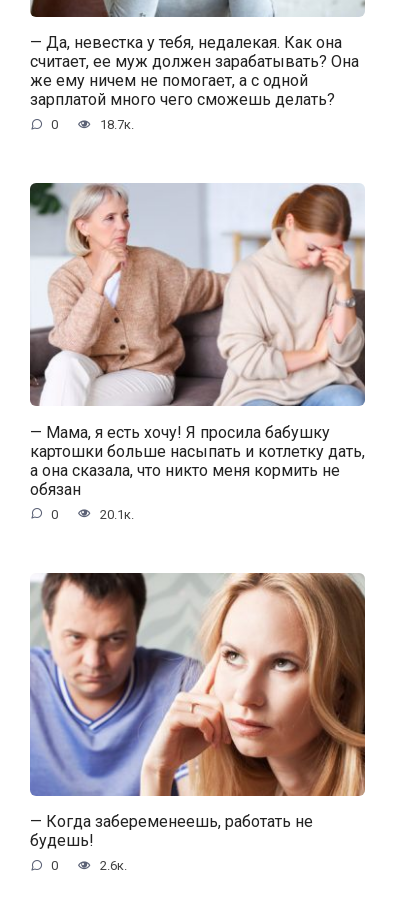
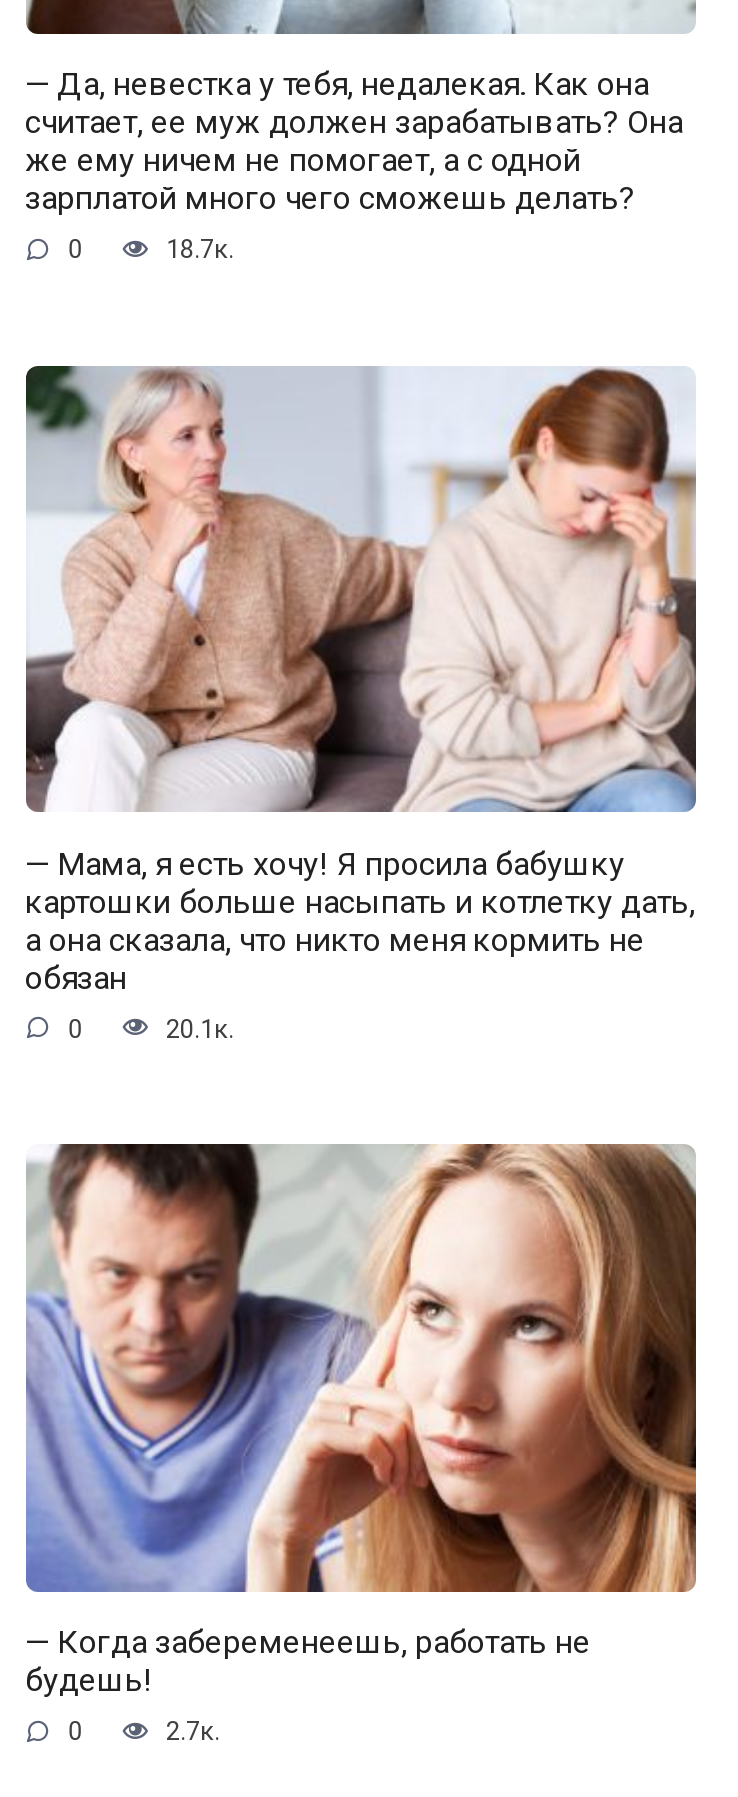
[100,858,127,873] 2.6к. -> [166,1717,220,1747] 2.7к.

